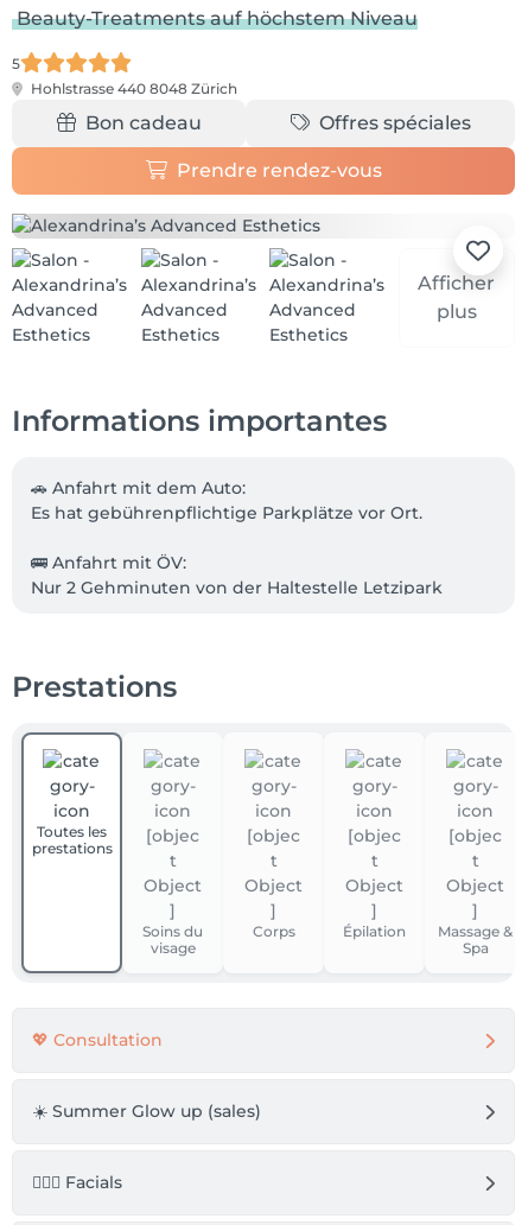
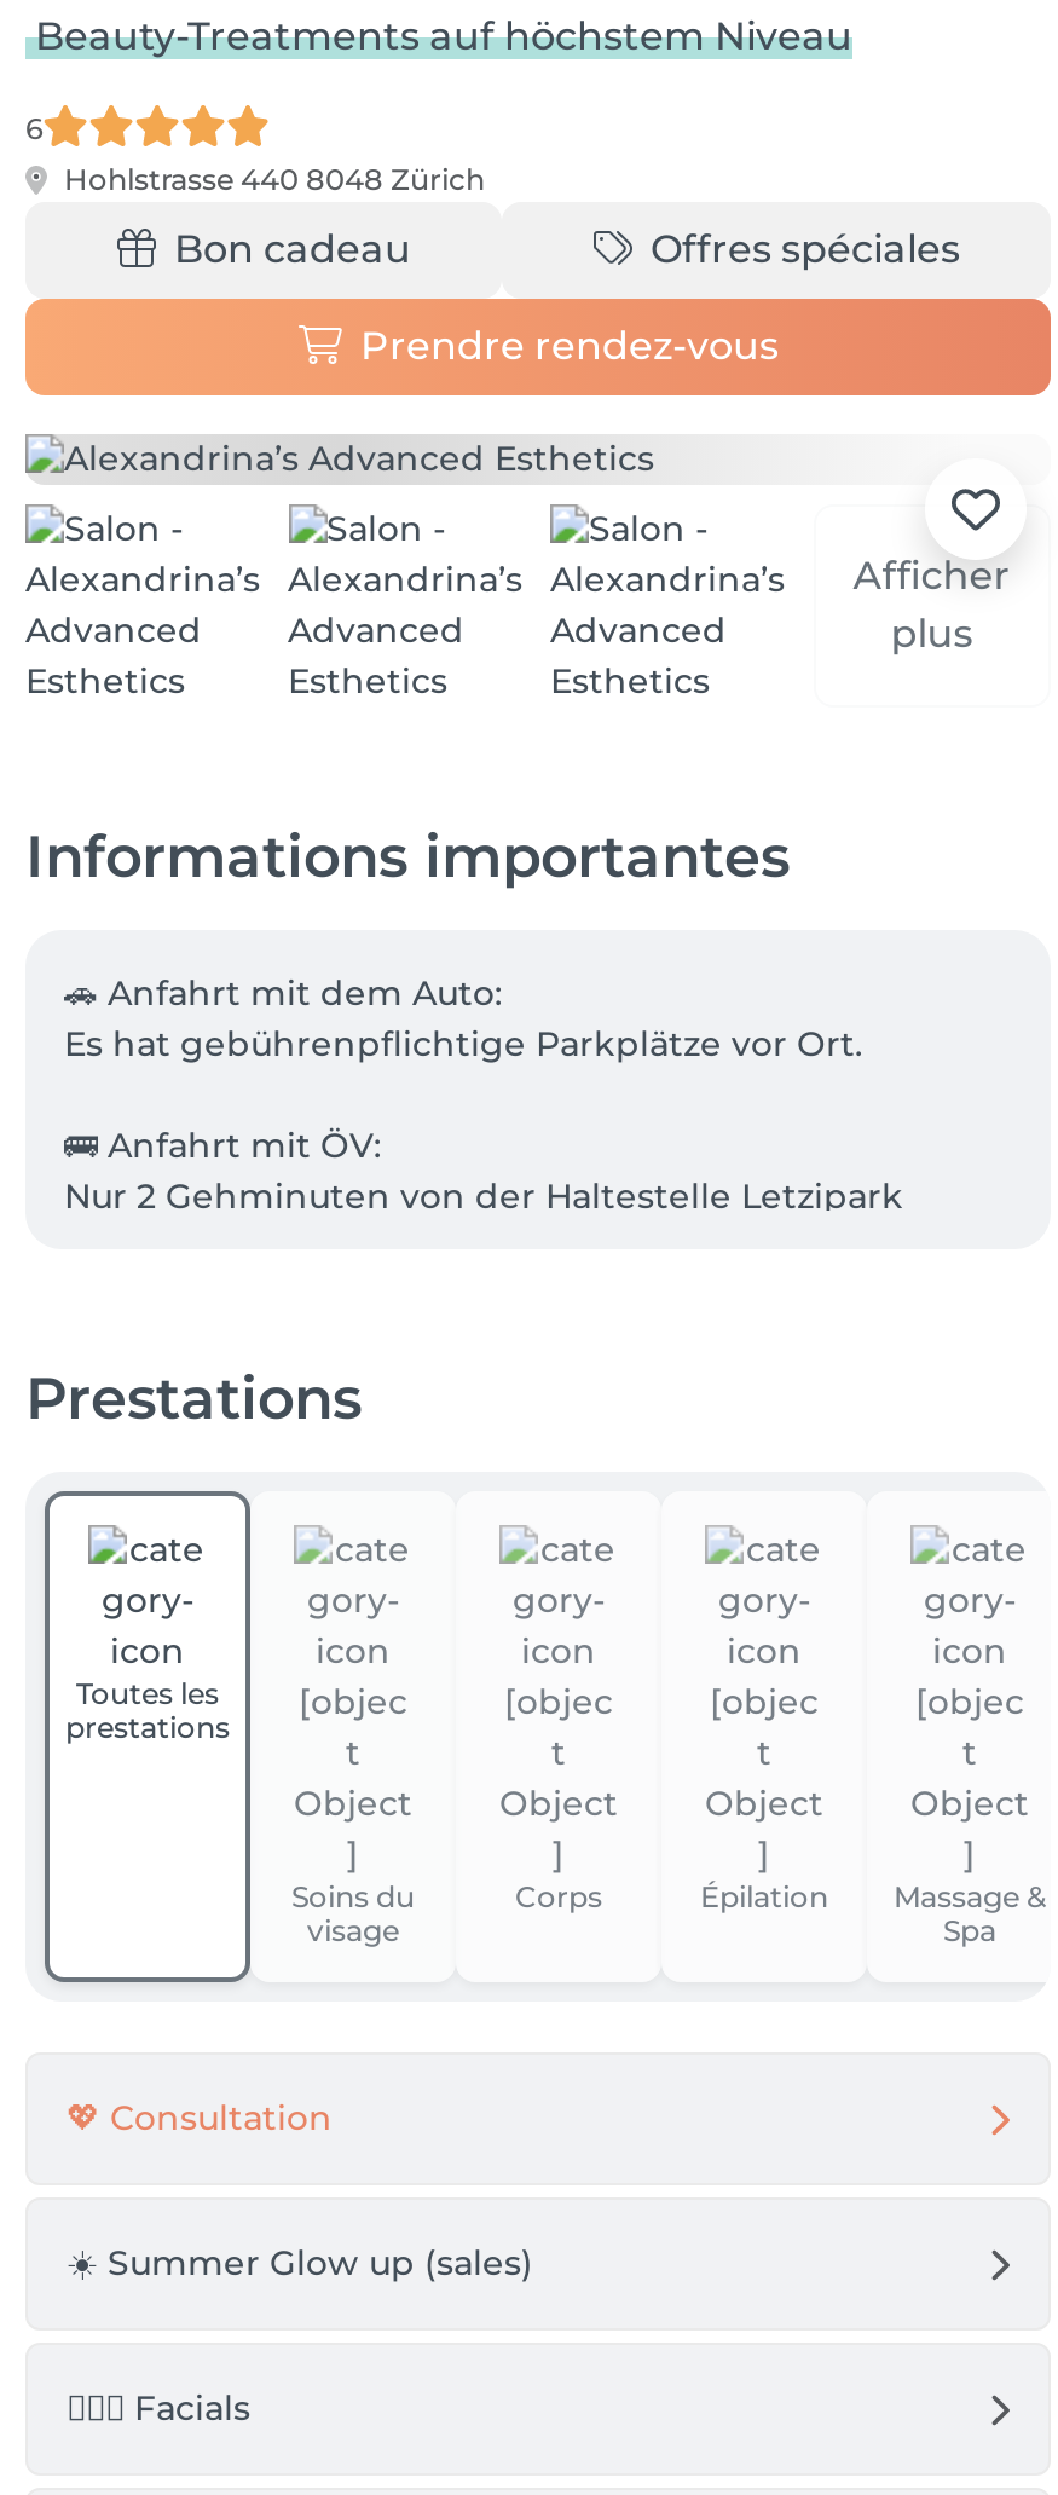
[12,54,20,72] 5 -> [25,109,42,145] 6

